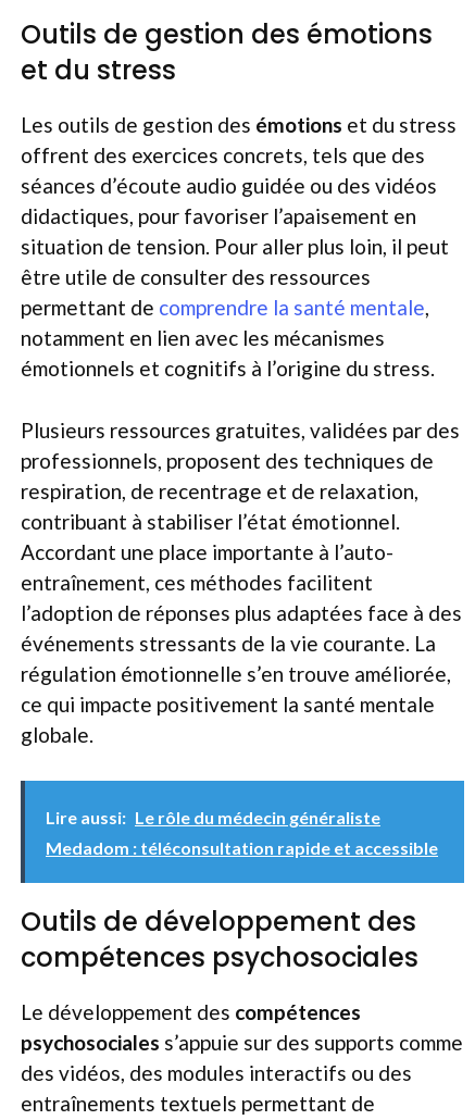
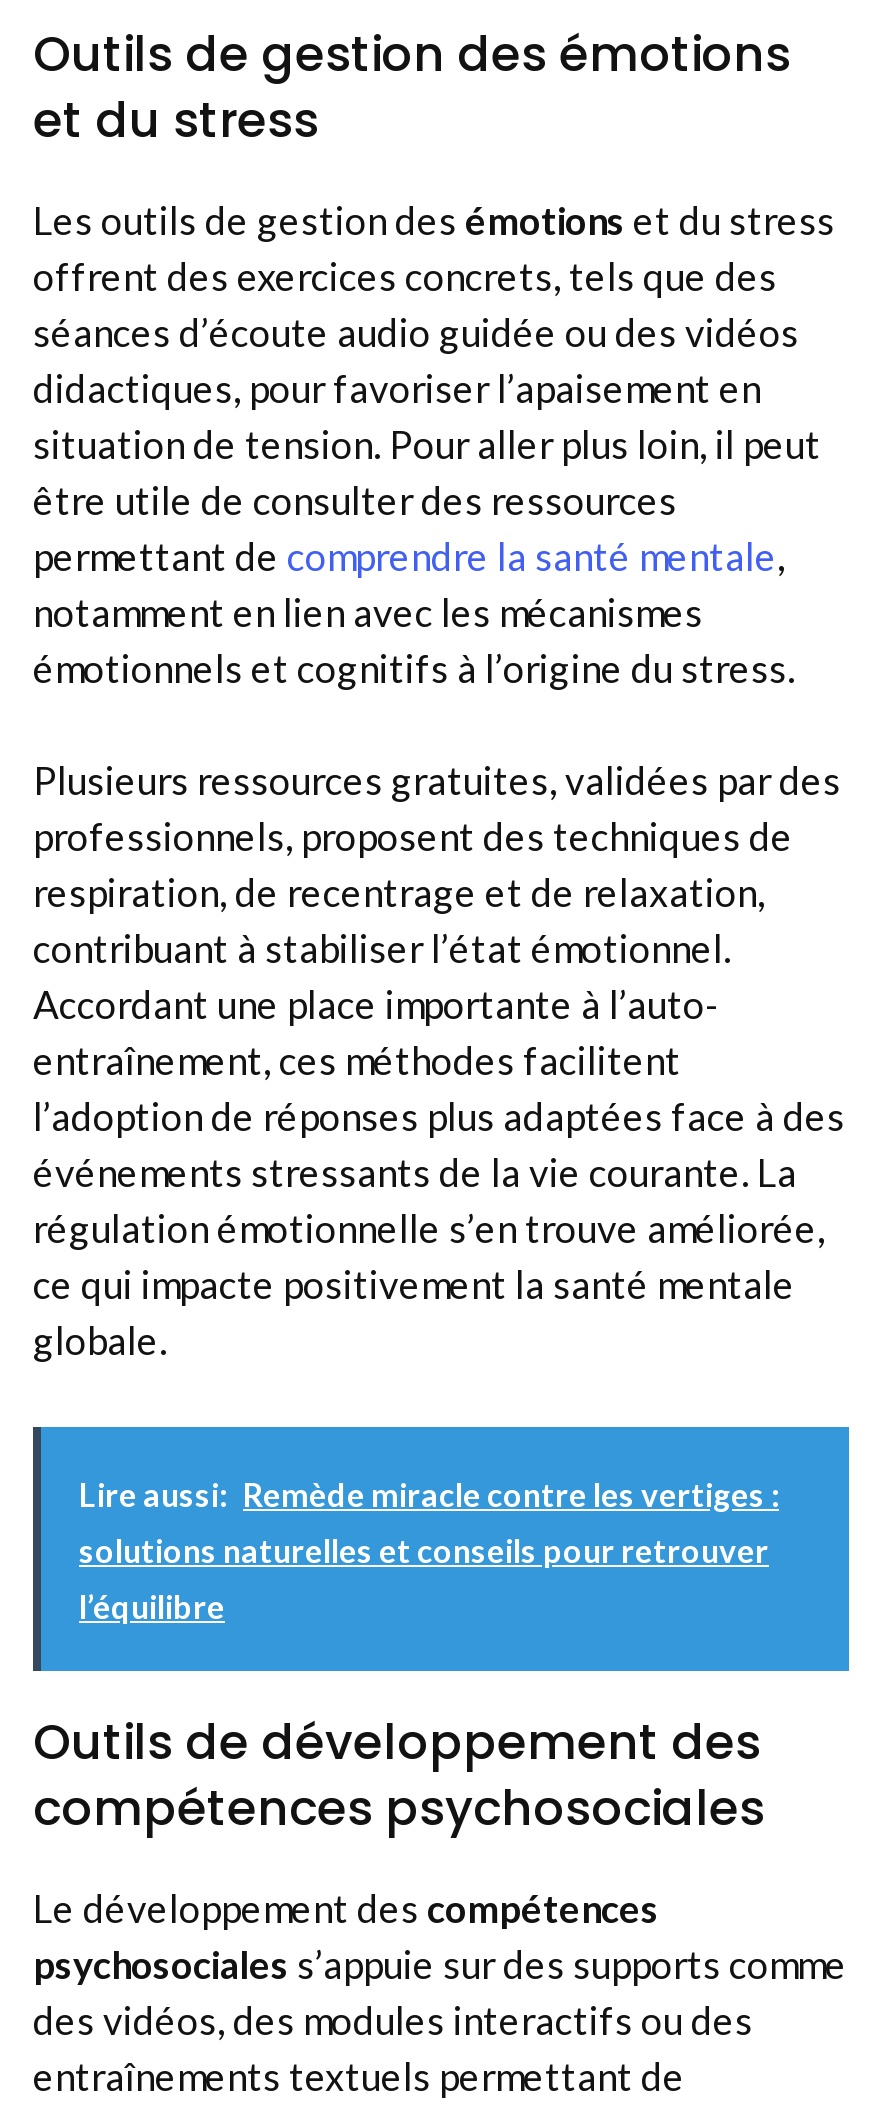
[46,807,438,858] Lire aussi: Le rôle du médecin généraliste | Medadom : téléconsultation rapide et accessible -> [79,1474,779,1624] Lire aussi: Remède miracle contre les vertiges : | solutions naturelles et conseils pour retrouver | l’équilibre

